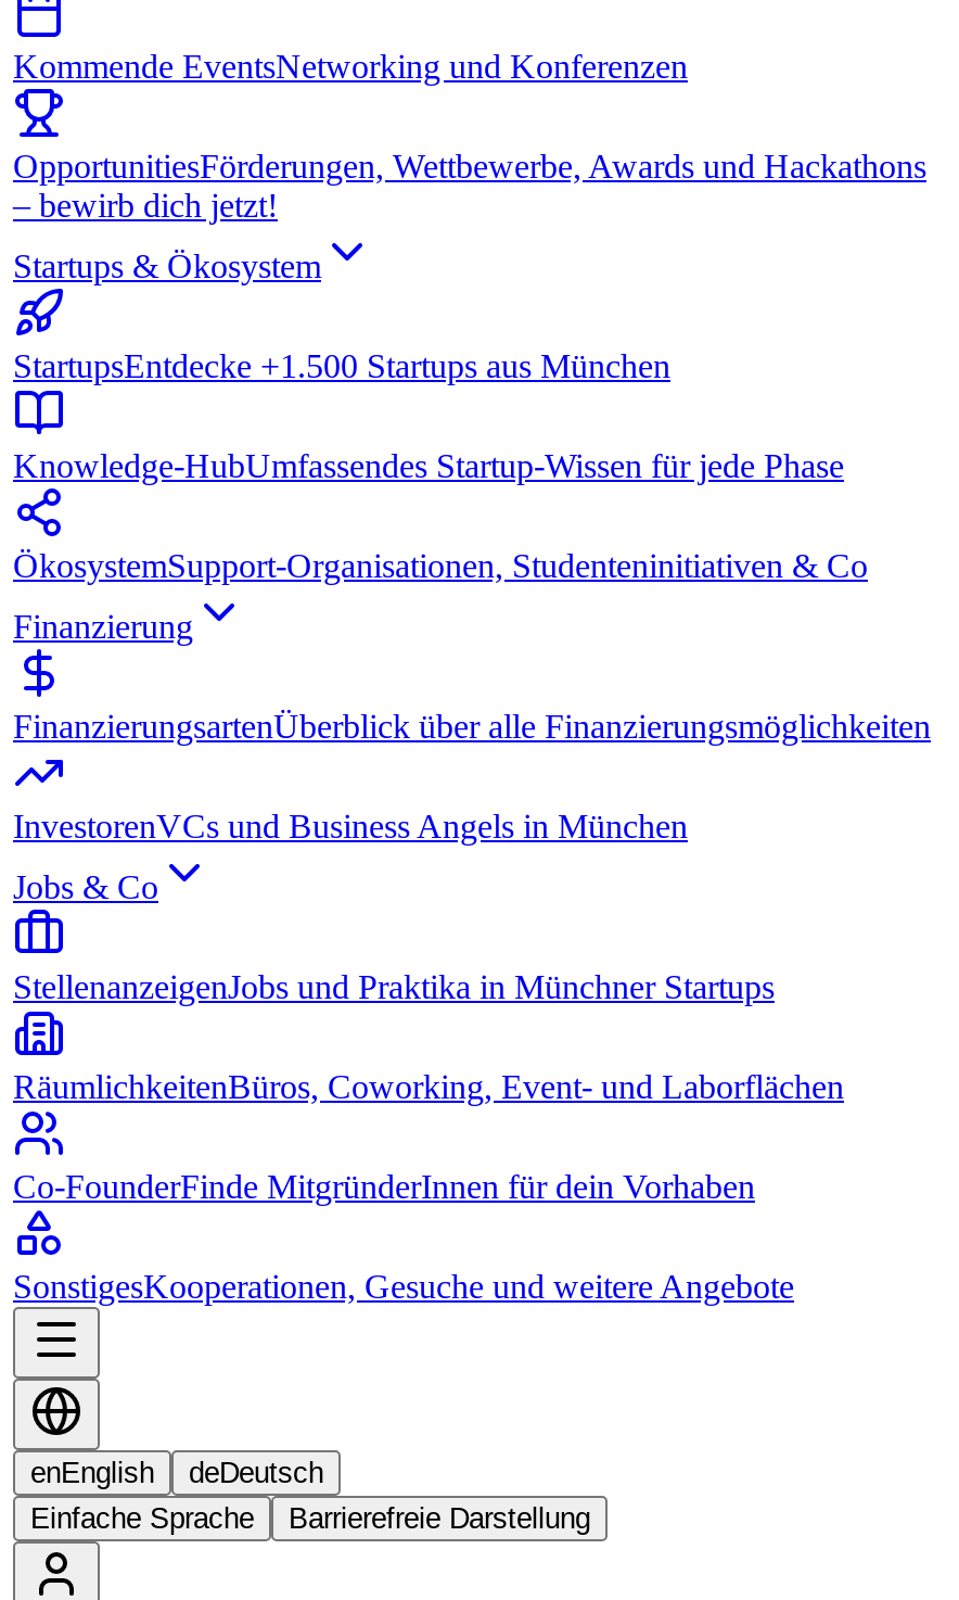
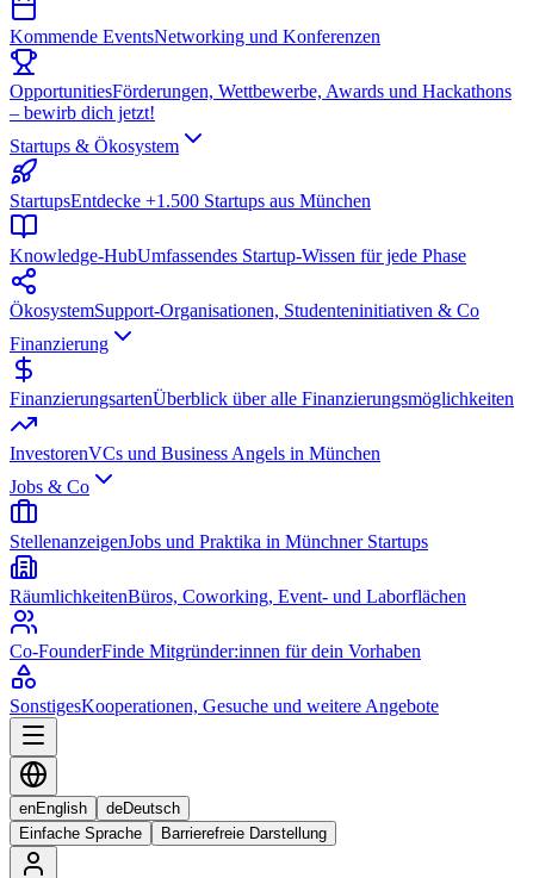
[13,1168,755,1205] Co-FounderFinde MitgründerInnen für dein Vorhaben -> [10,641,421,661] Co-FounderFinde Mitgründer:innen für dein Vorhaben

